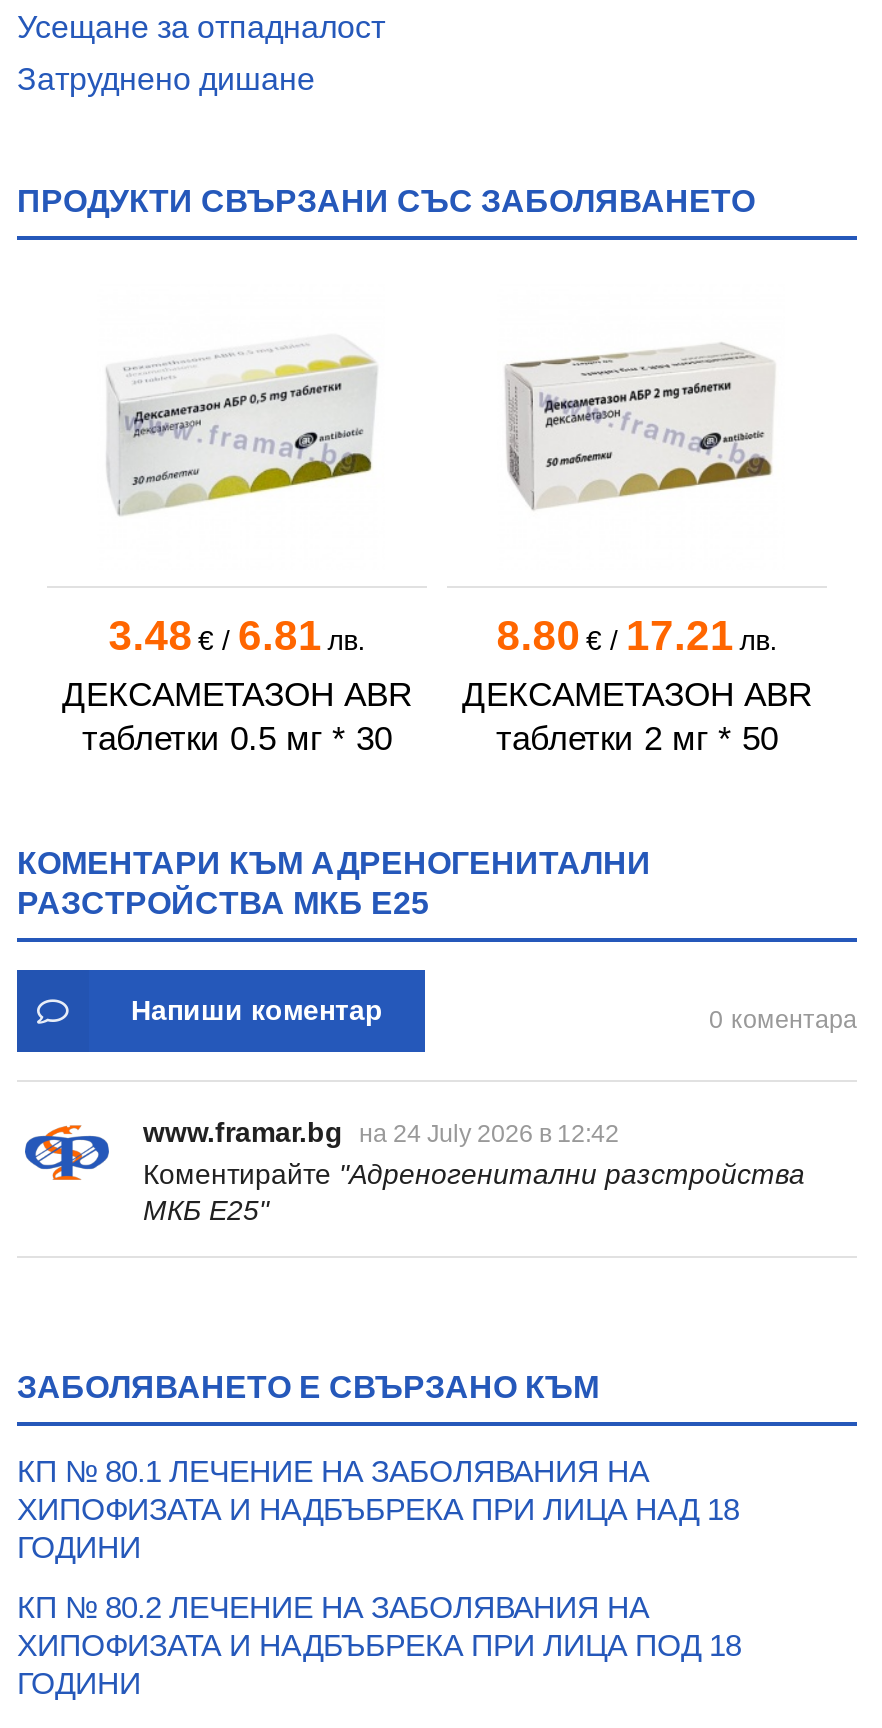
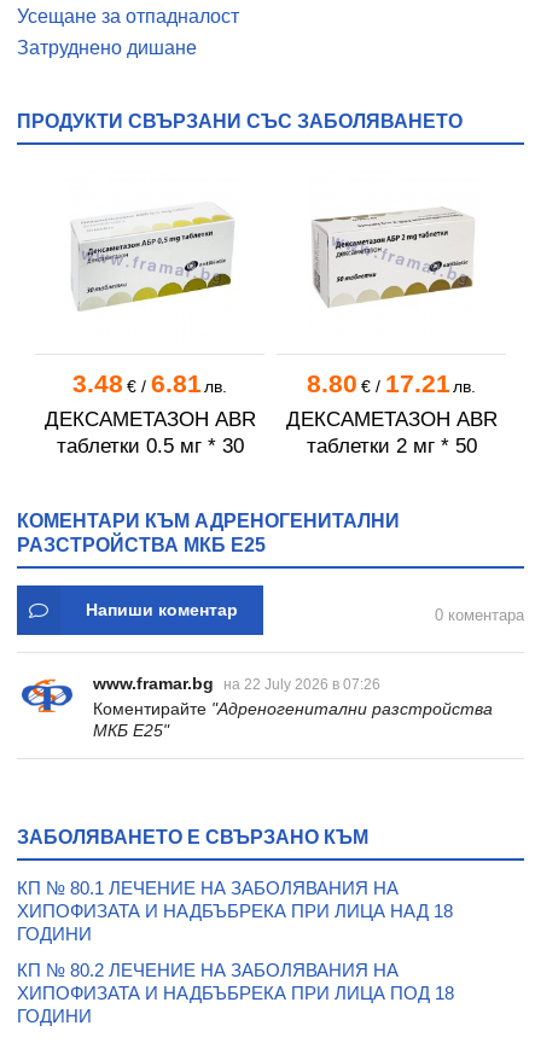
[143,1116,619,1148] www.framar.bg на 24 July 2026 в 12:42 -> [93,674,380,693] www.framar.bg на 22 July 2026 в 07:26

